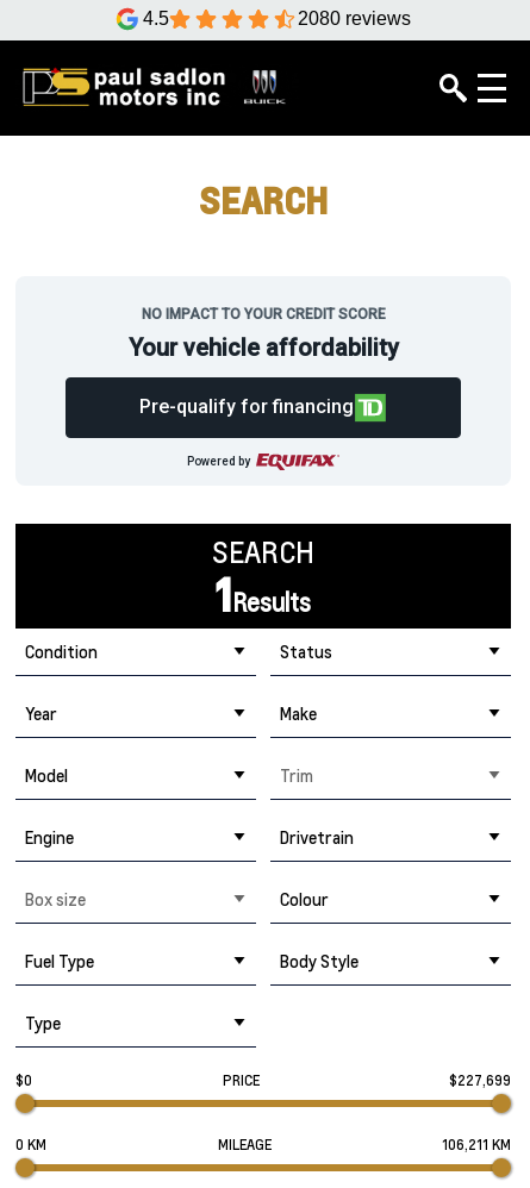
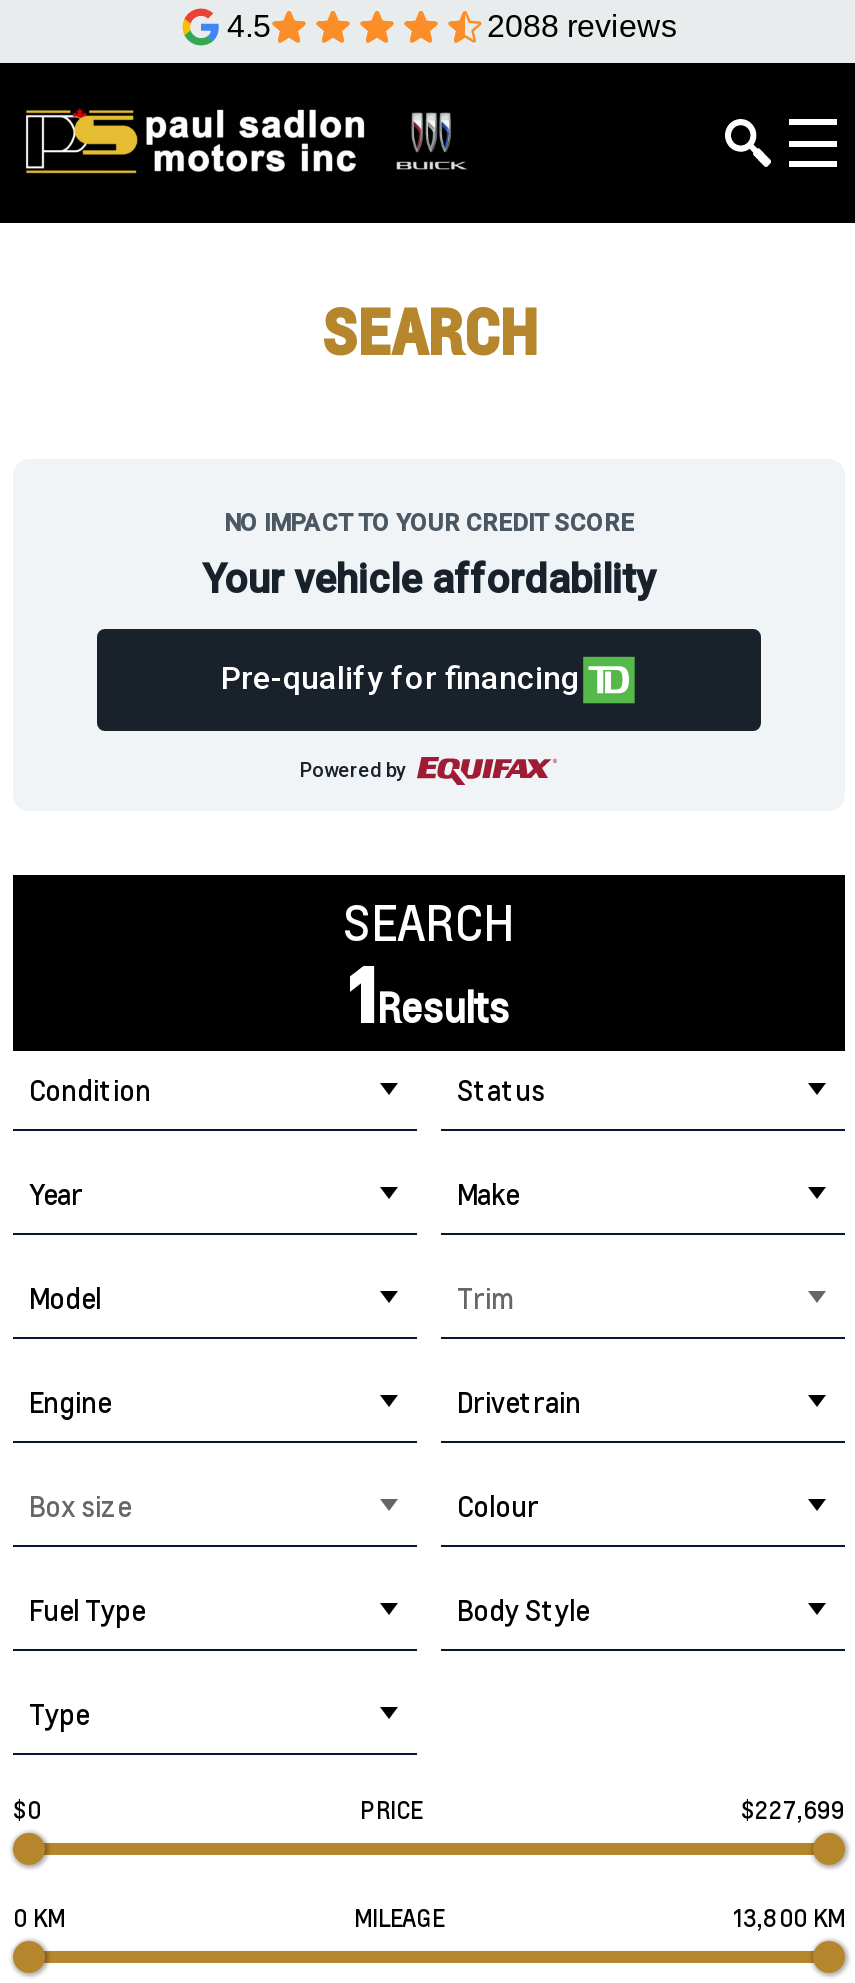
[298,8,411,29] 2080 reviews -> [487,9,677,43] 2088 reviews
[442,1136,511,1153] 106,211 KM -> [733,1903,845,1933] 13,800 KM

